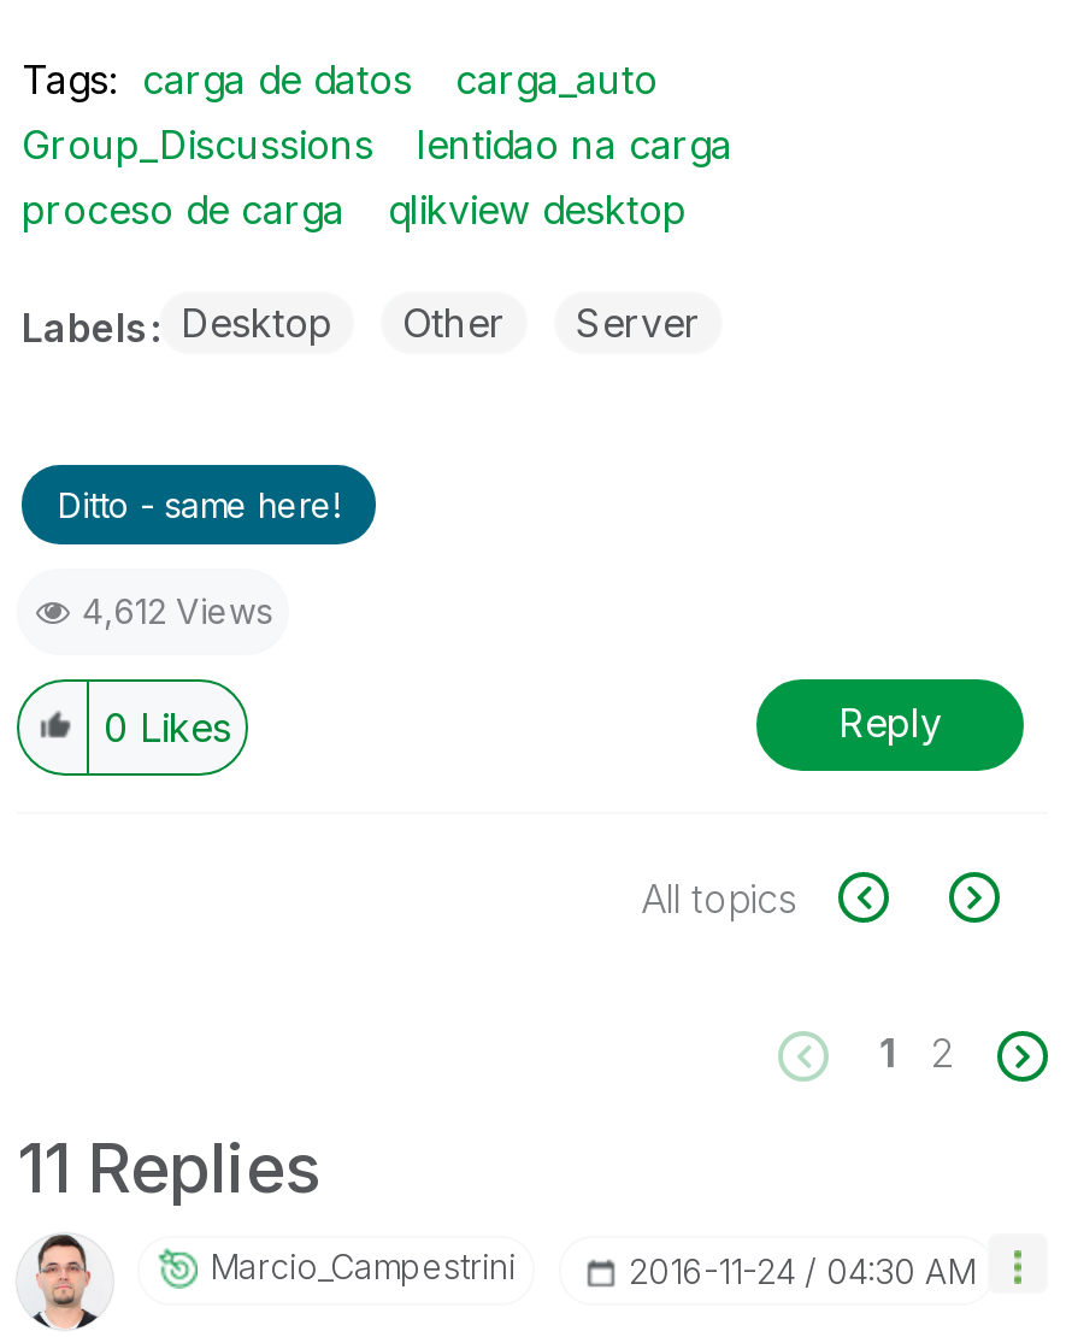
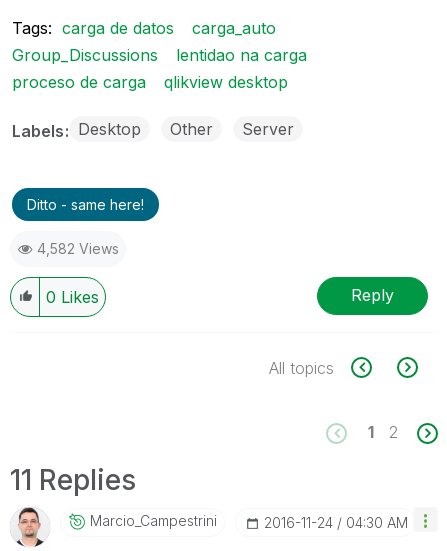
[82,589,272,630] 4,612 Views -> [37,239,119,256] 4,582 Views

